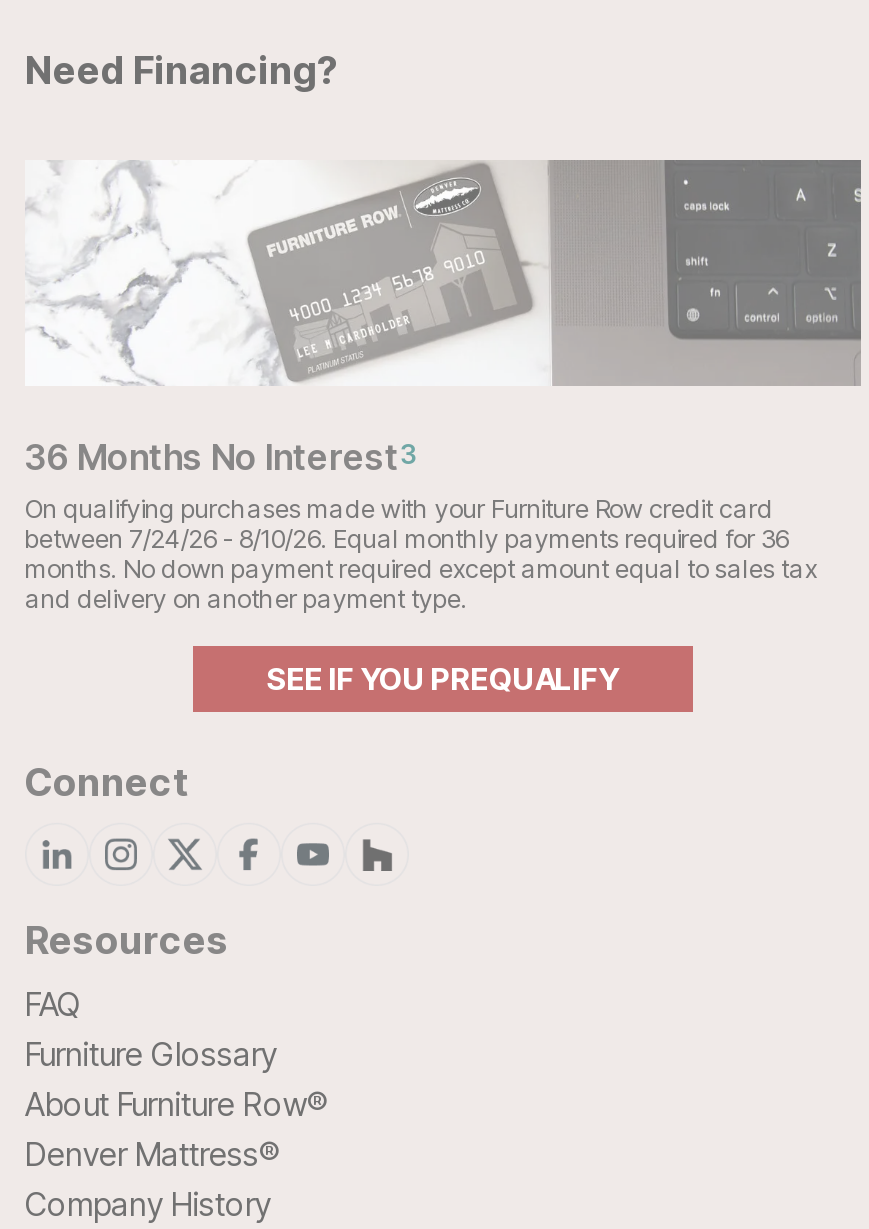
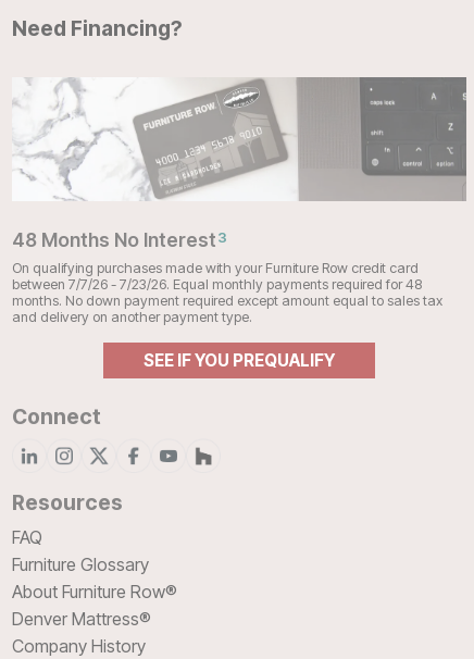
[25,436,419,478] 36 Months No Interest3 -> [12,228,227,251] 48 Months No Interest3
[25,524,789,554] between 7/24/26 - 8/10/26. Equal monthly payments required for 36 -> [12,276,422,292] between 7/7/26 - 7/23/26. Equal monthly payments required for 48

